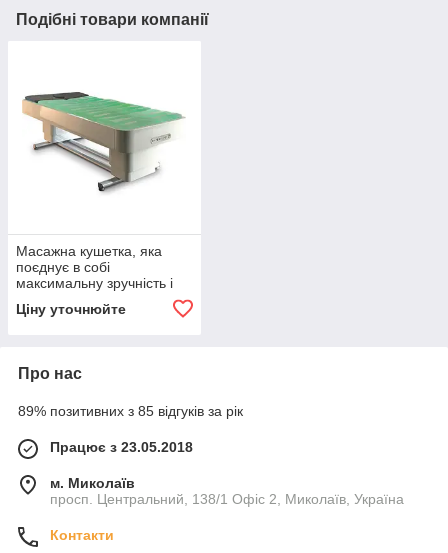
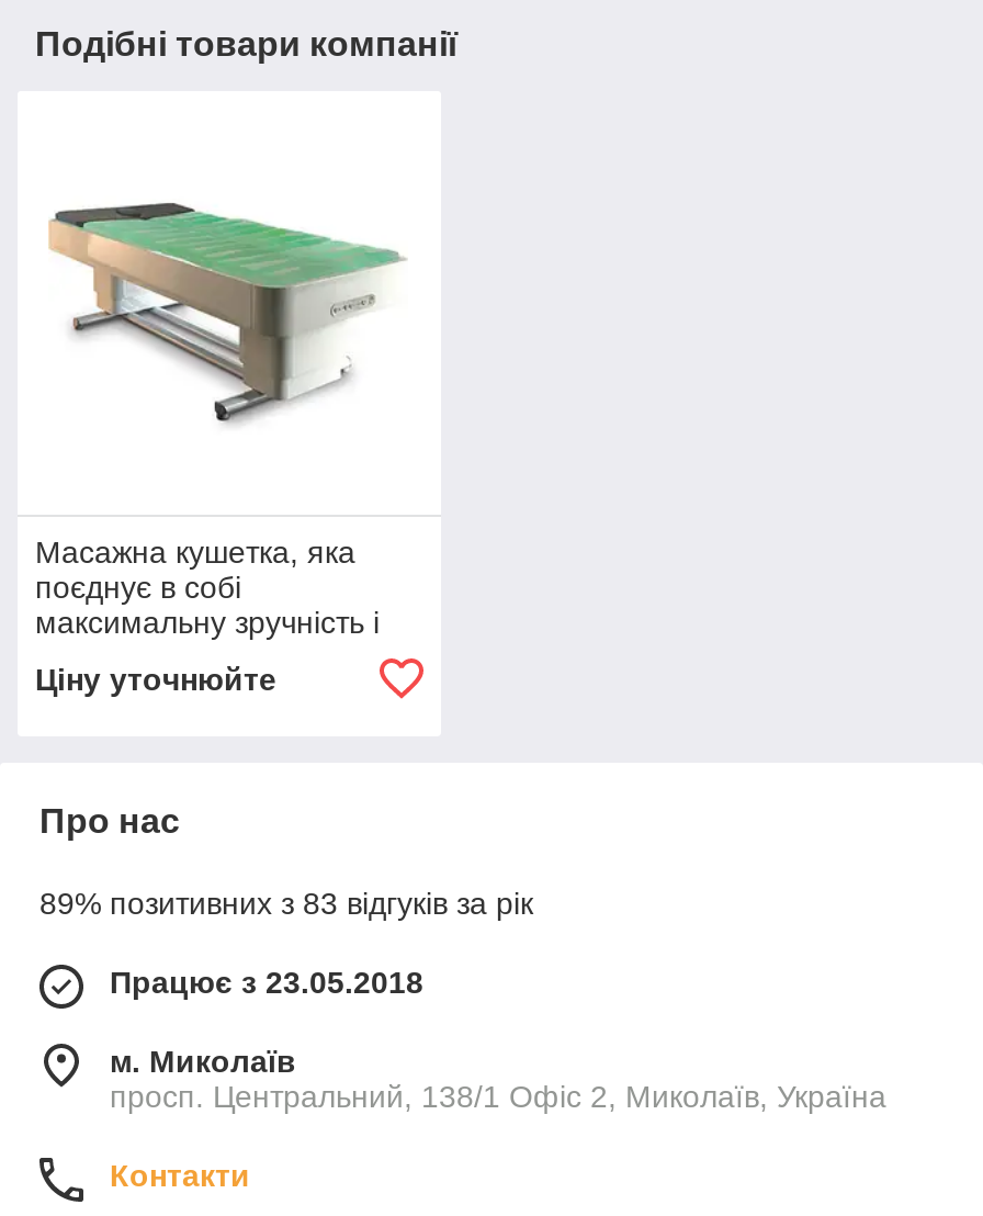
[18,403,243,419] 89% позитивних з 85 відгуків за рік -> [39,885,533,920] 89% позитивних з 83 відгуків за рік

